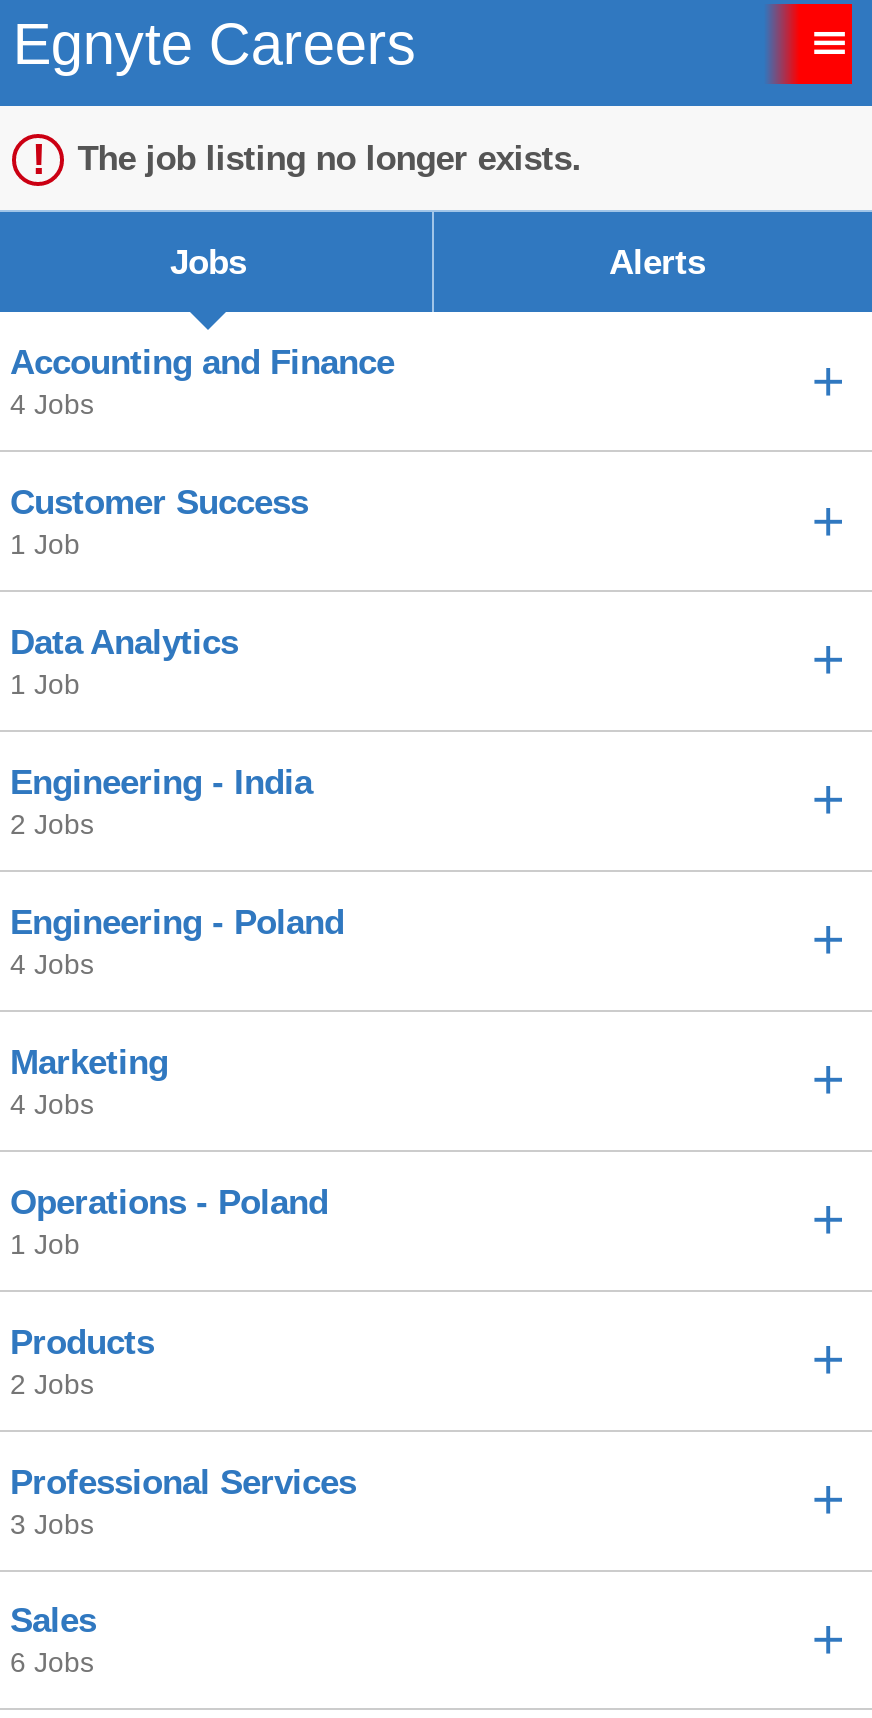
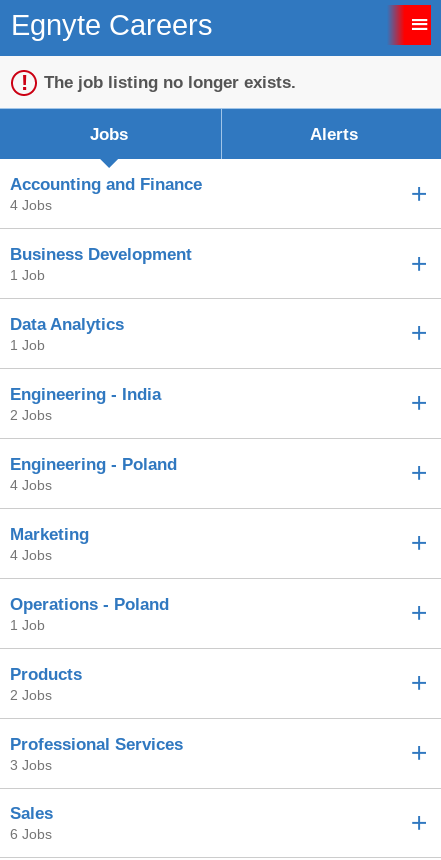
[10,482,308,522] Customer Success -> [10,244,192,264] Business Development

